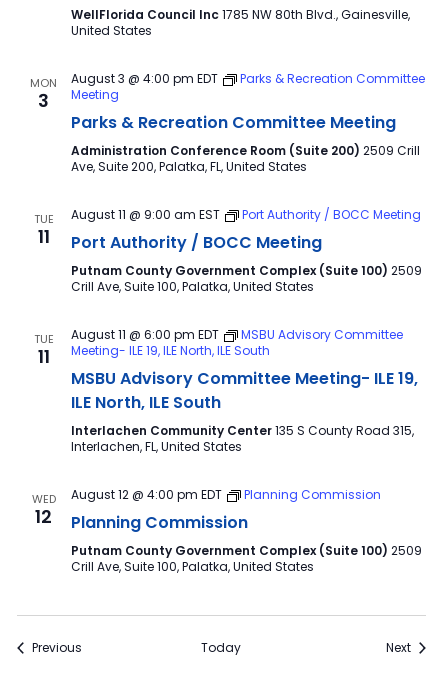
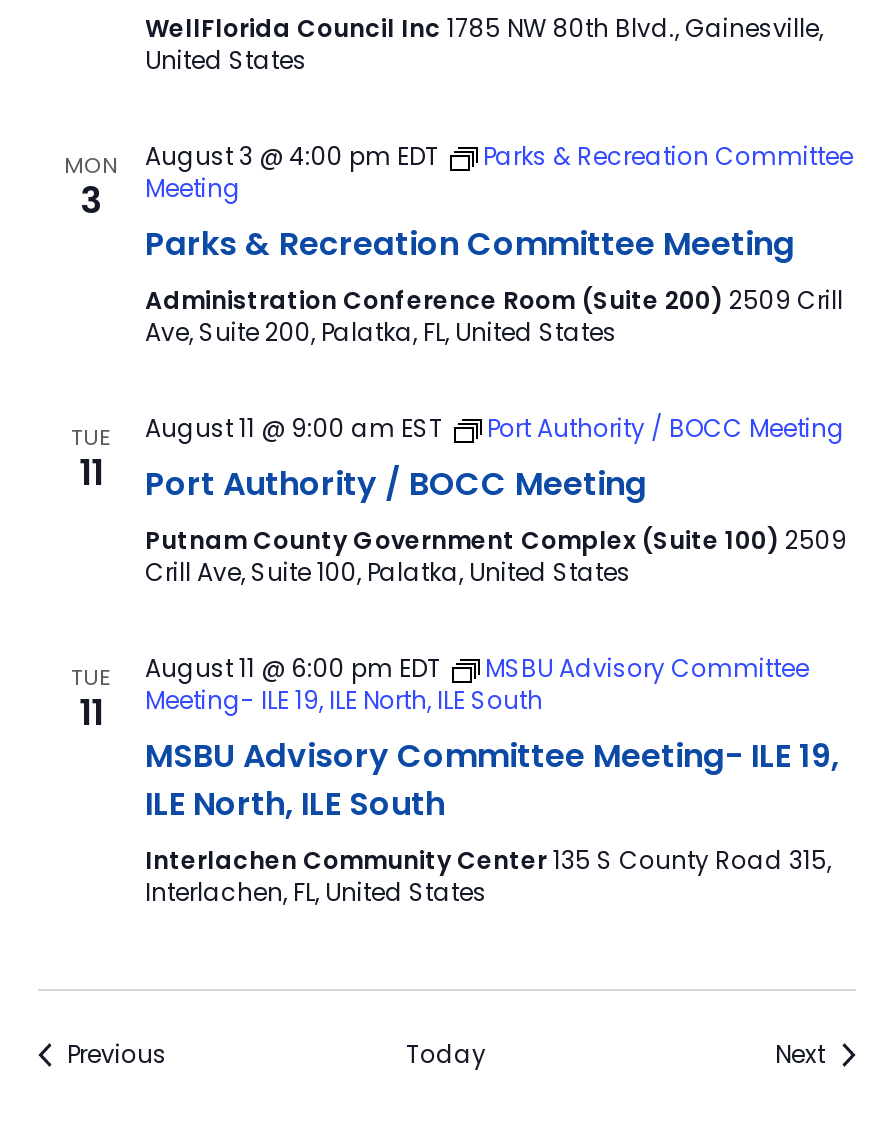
[31,491,55,529] WED | 12 -> none
[70,486,421,575] August 12 @ 4:00 pm EDT | Planning Commission | Planning Commission | Putnam County Government Complex (Suite 100) 2509 | Crill Ave, Suite 100, Palatka, United States -> none

